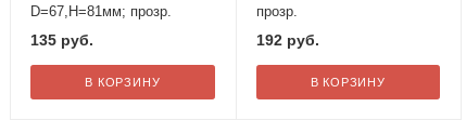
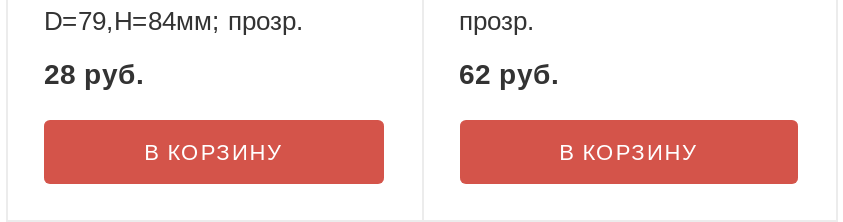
[30,3,172,19] D=67,H=81мм; прозр. -> [44,6,304,36] D=79,H=84мм; прозр.
[30,31,93,49] 135 руб. -> [44,58,144,90] 28 руб.
[256,31,319,49] 192 руб. -> [459,58,559,90] 62 руб.

